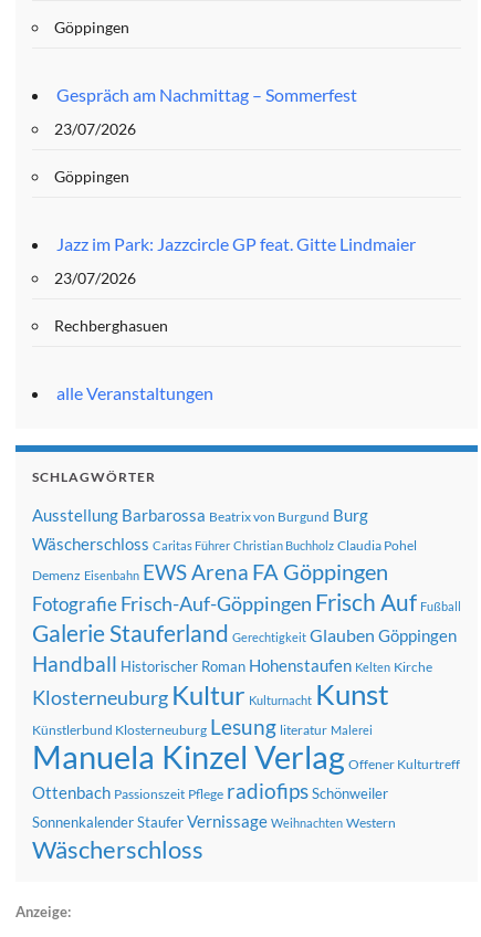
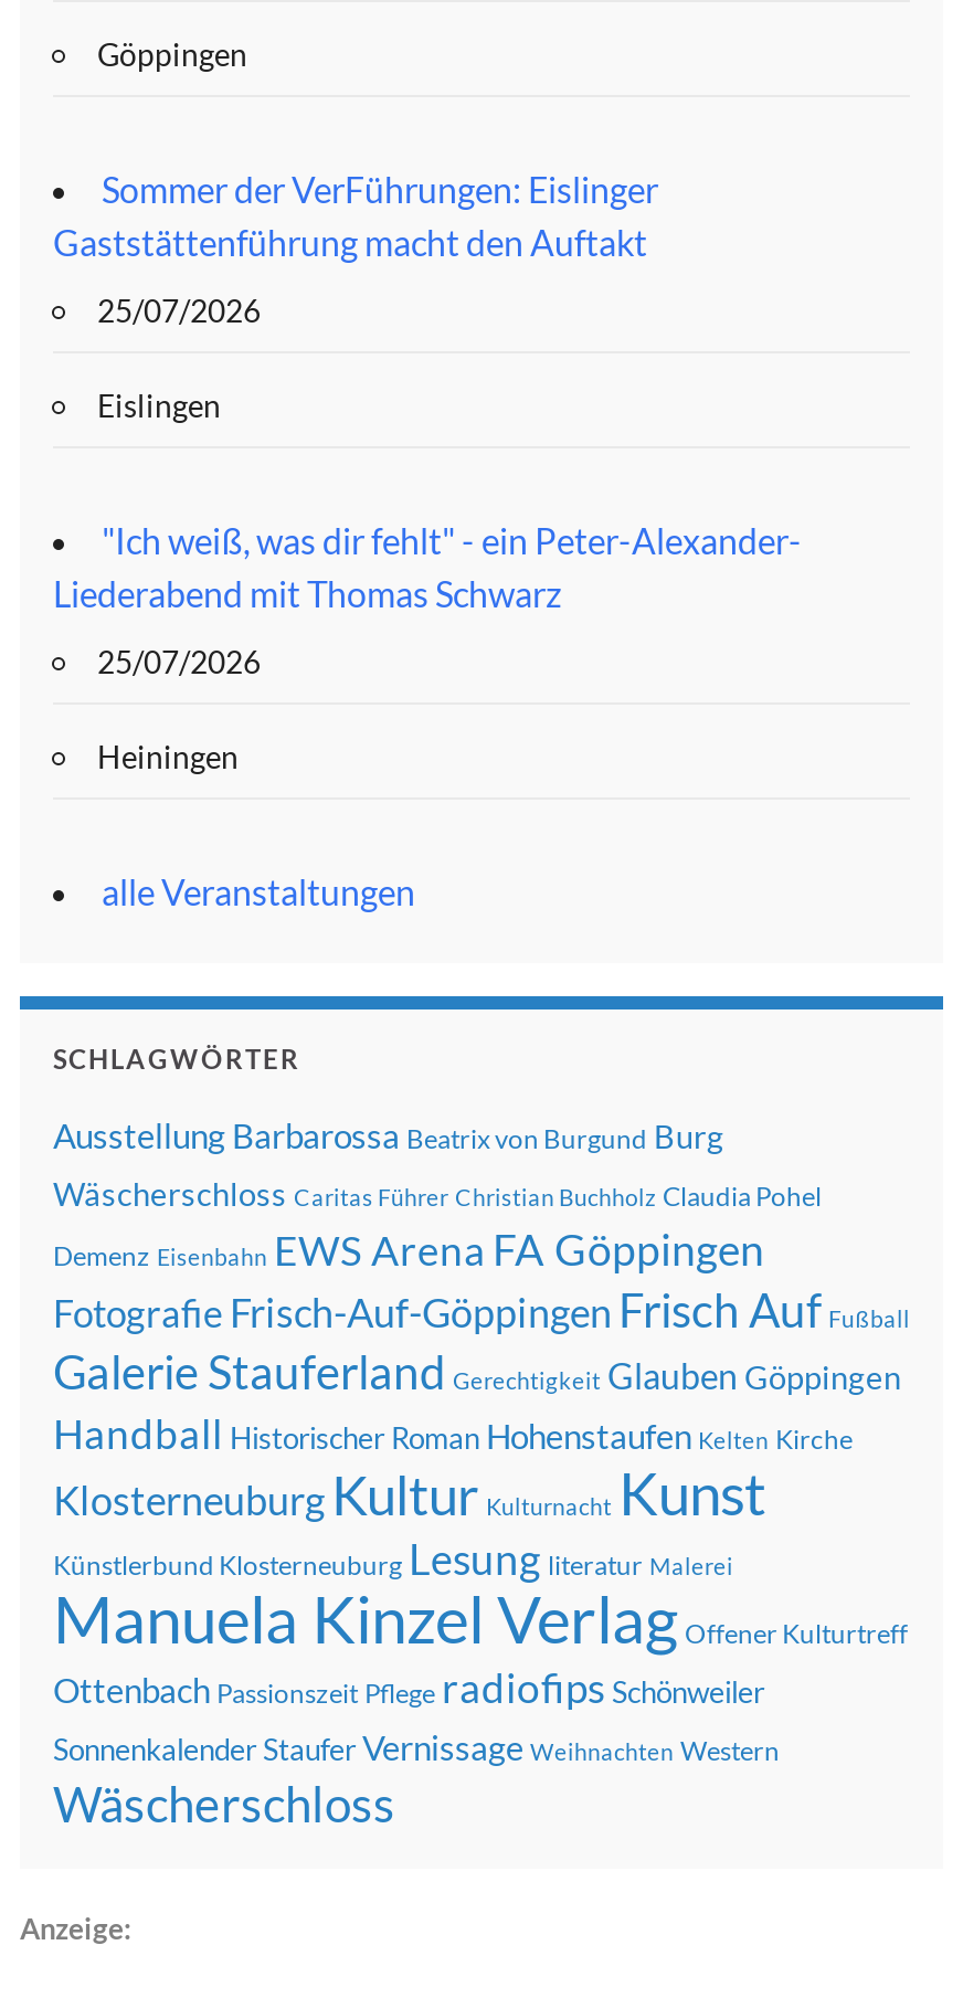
[56,84,357,105] Gespräch am Nachmittag – Sommerfest -> [53,168,658,263] Sommer der VerFührungen: Eislinger | Gaststättenführung macht den Auftakt
[54,119,136,138] 23/07/2026 -> [97,292,261,329] 25/07/2026
[54,167,129,186] Göppingen -> [97,387,221,424] Eislingen
[56,233,416,254] Jazz im Park: Jazzcircle GP feat. Gitte Lindmaier -> [53,519,802,614] "Ich weiß, was dir fehlt" - ein Peter-Alexander- | Liederabend mit Thomas Schwarz
[54,269,136,287] 23/07/2026 -> [97,643,261,681] 25/07/2026
[54,316,168,335] Rechberghasuen -> [97,738,239,776] Heiningen

